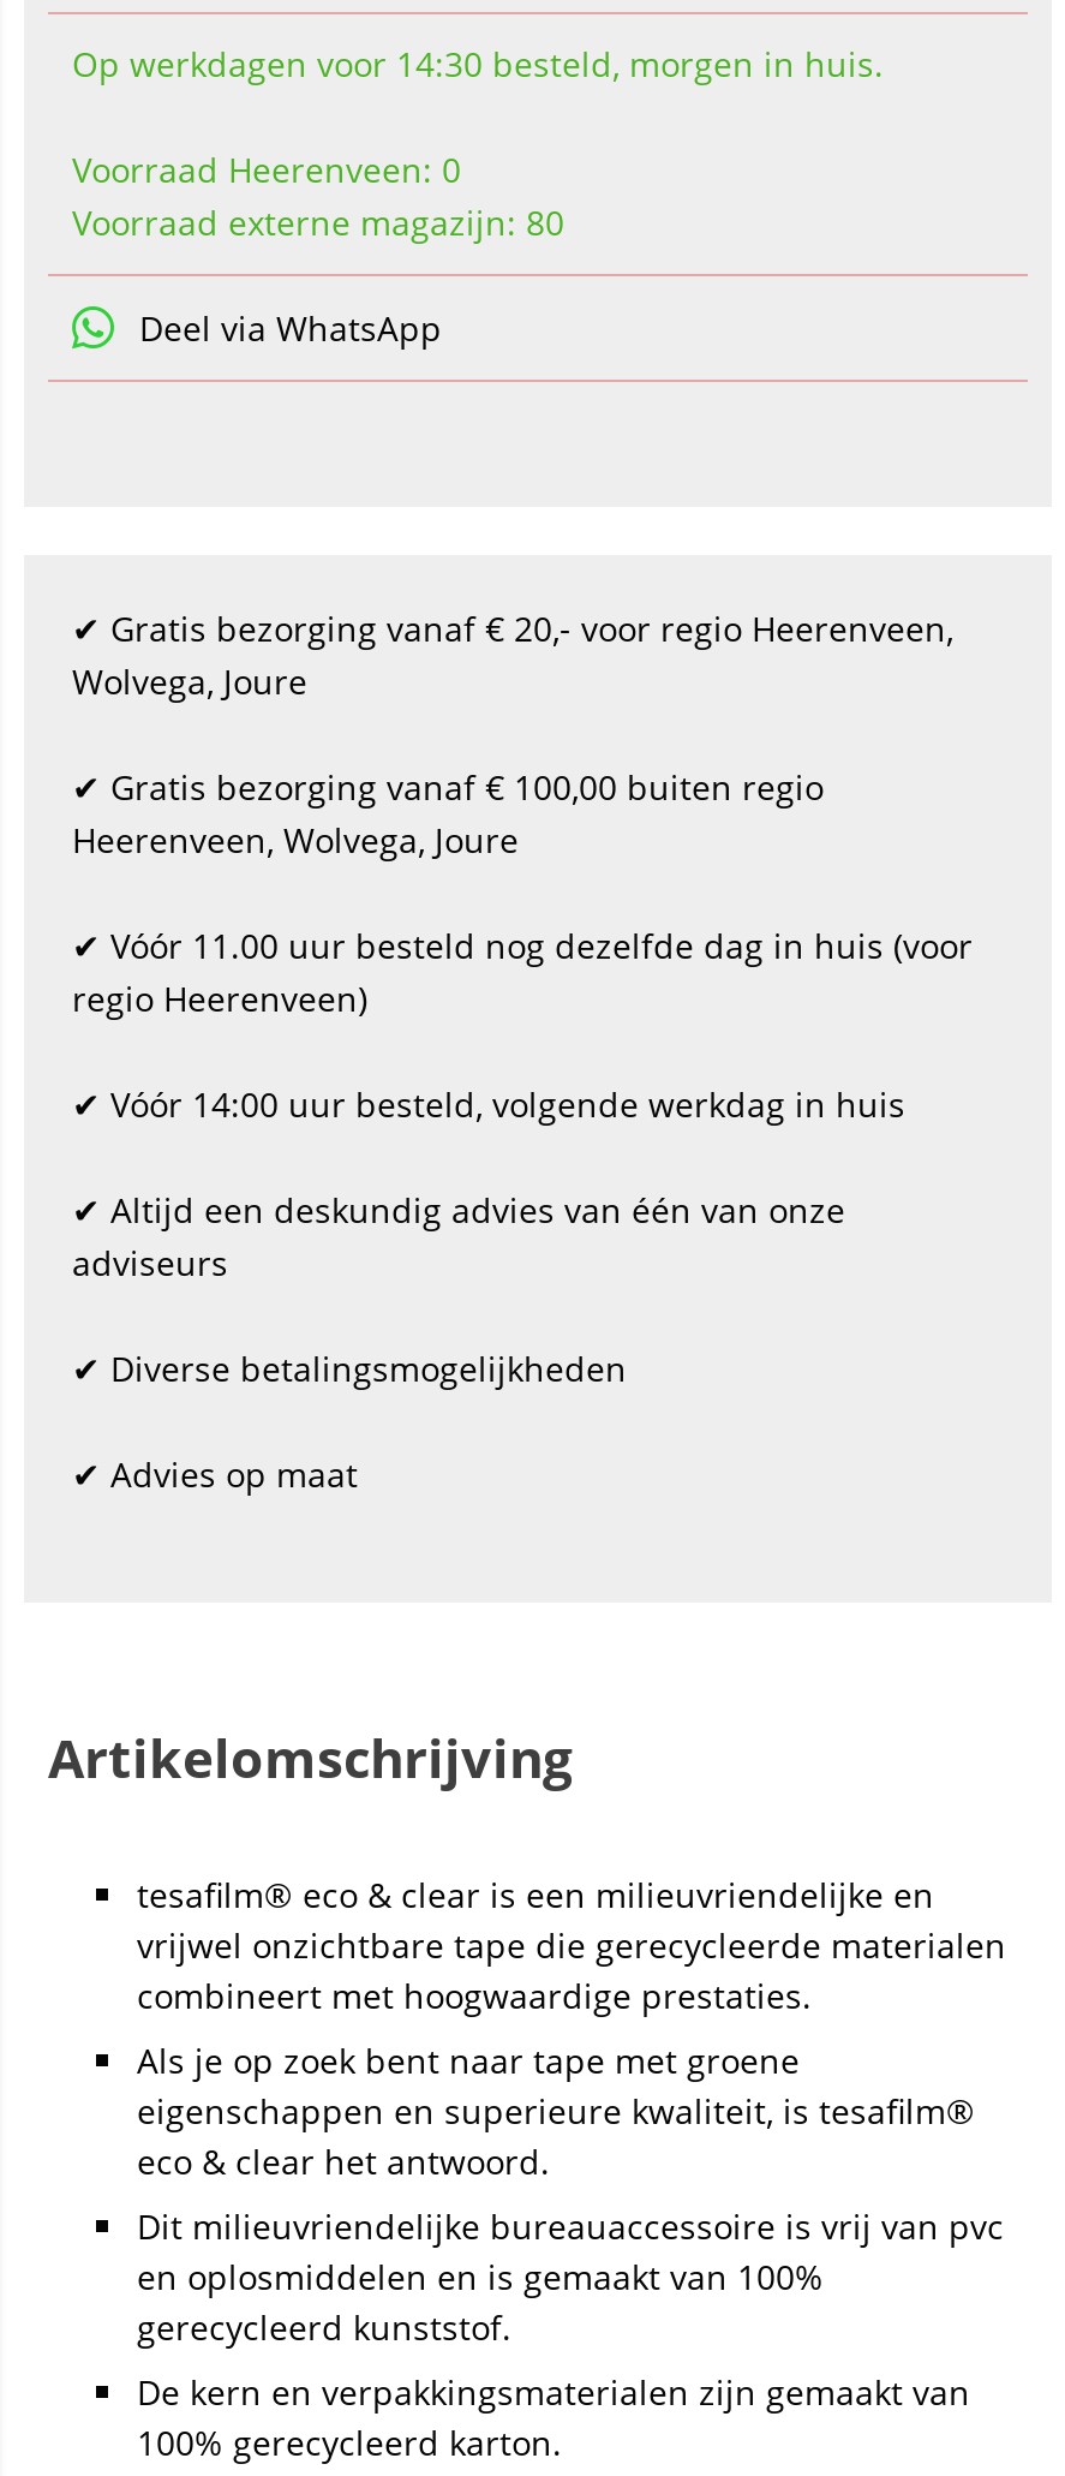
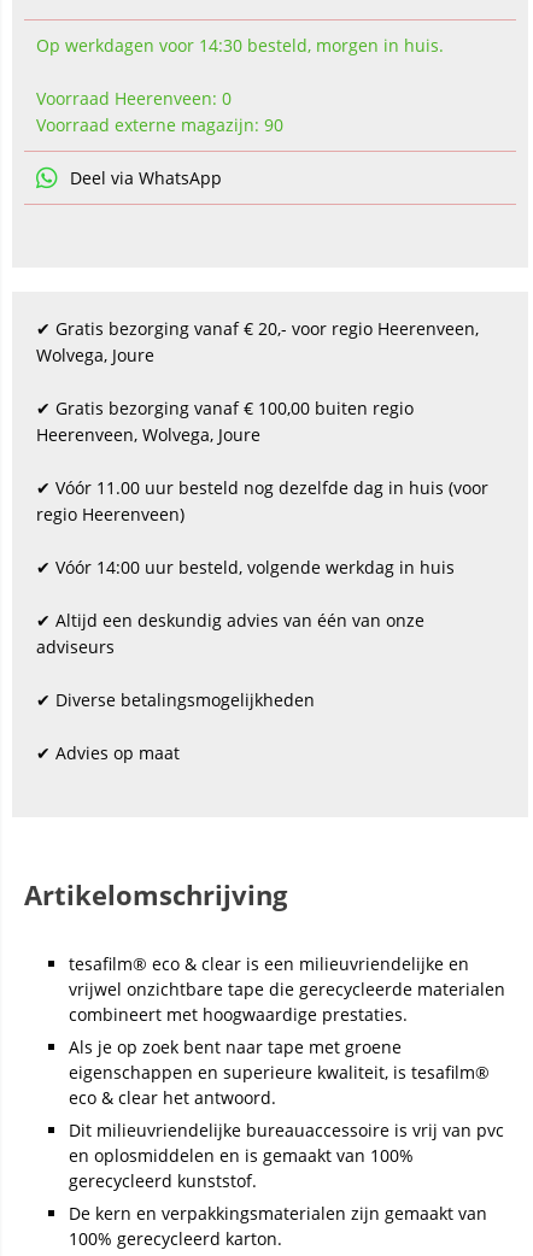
[72,199,564,245] Voorraad externe magazijn: 80 -> [36,113,283,136] Voorraad externe magazijn: 90

